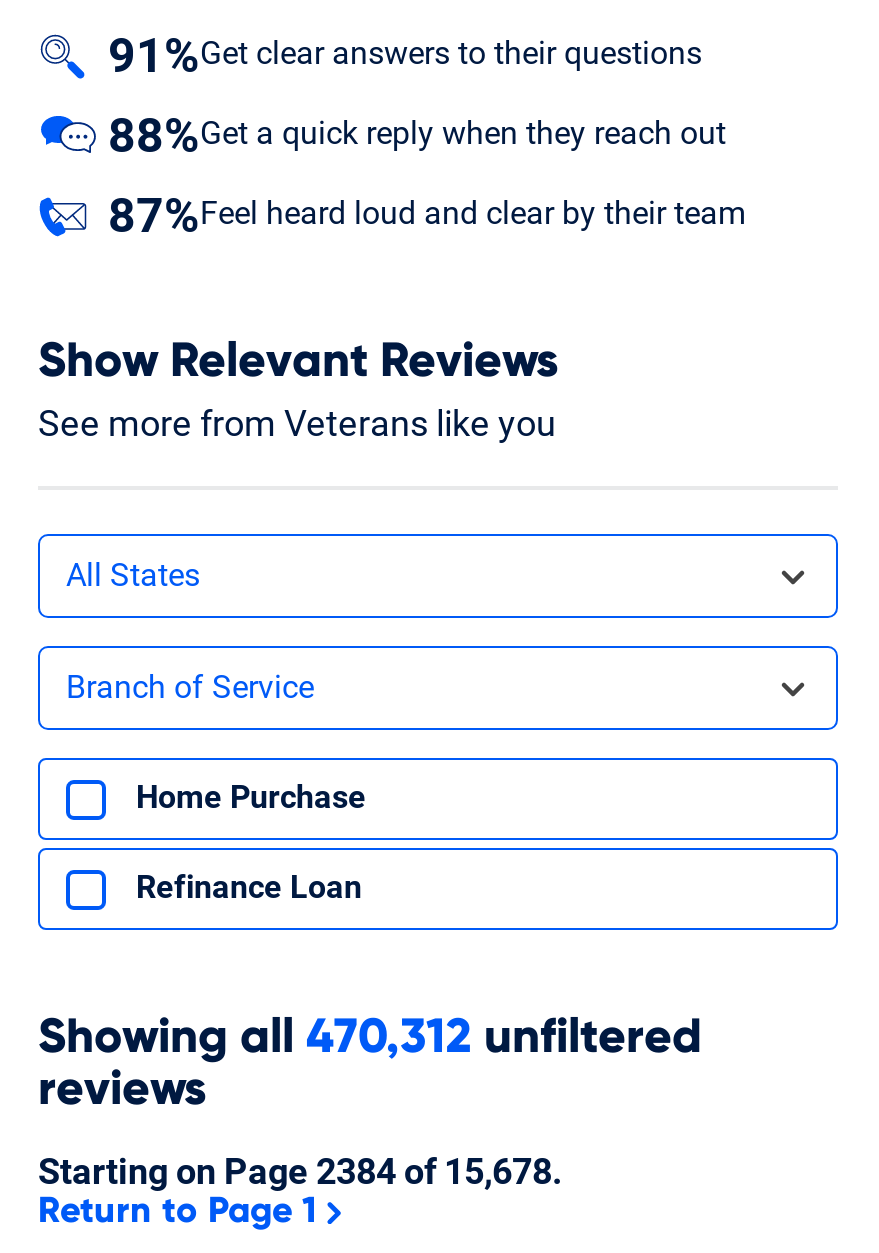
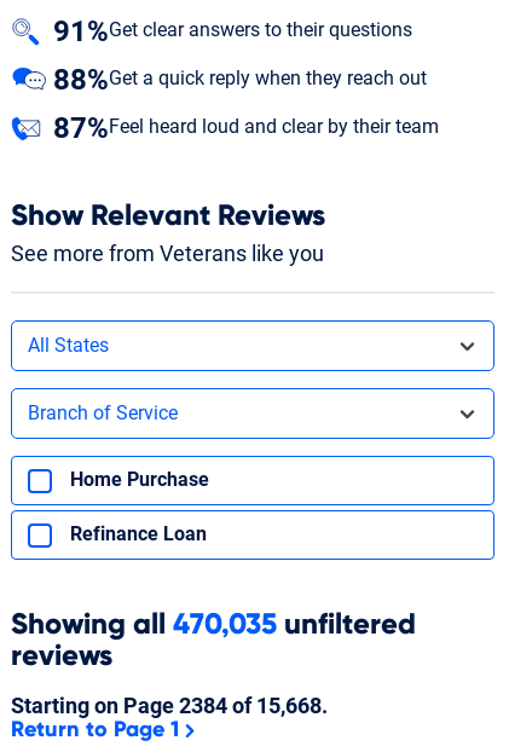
[38,1013,702,1061] Showing all 470,312 unfiltered -> [11,610,416,639] Showing all 470,035 unfiltered
[38,1149,562,1191] Starting on Page 2384 of 15,678. -> [11,692,328,718] Starting on Page 2384 of 15,668.

